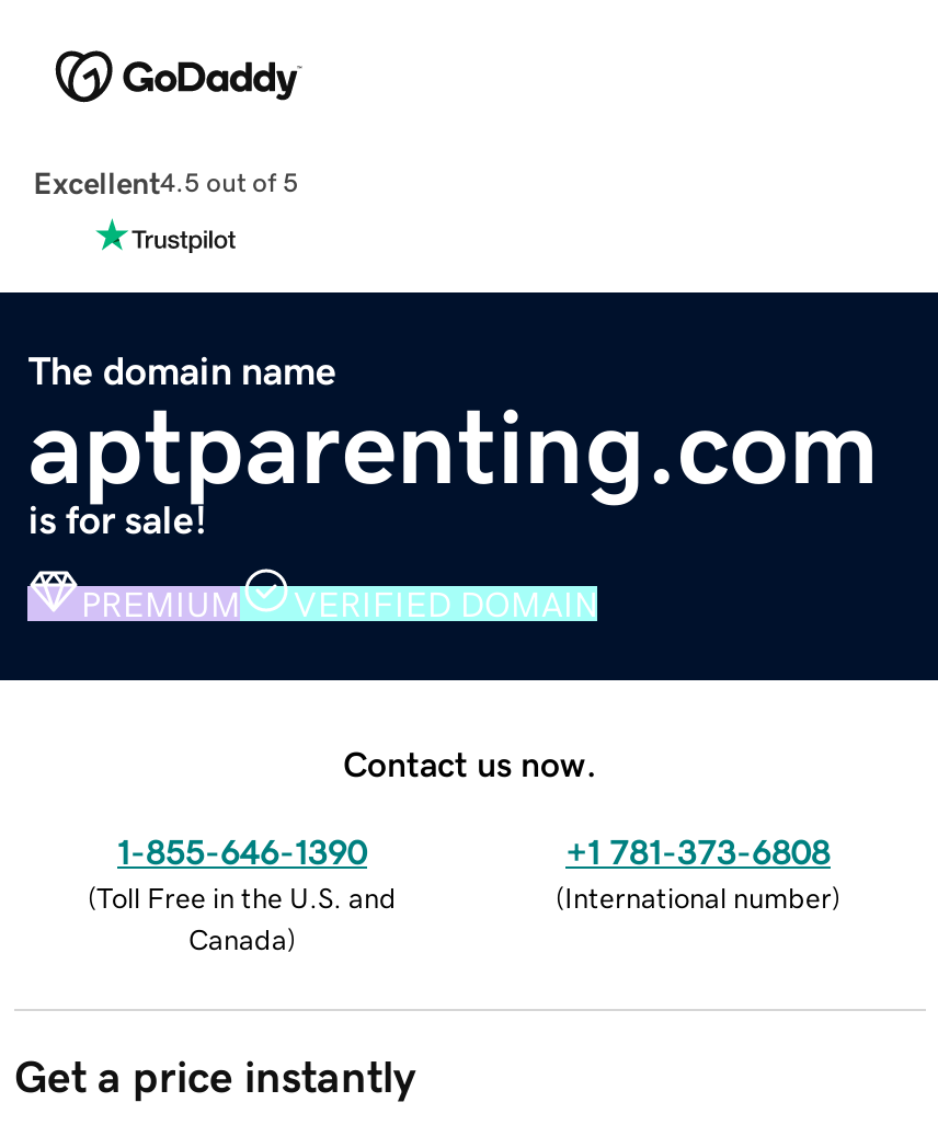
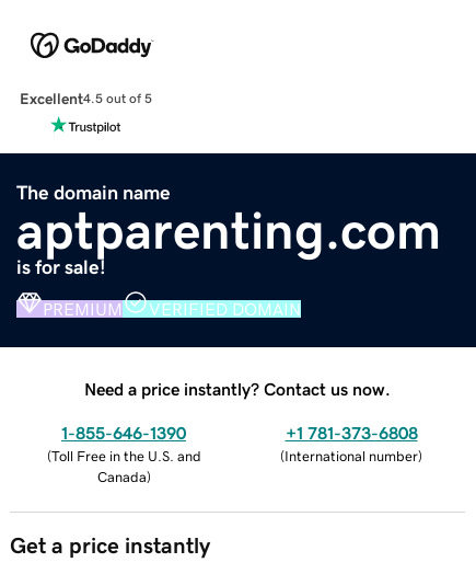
[343,745,597,780] Contact us now. -> [84,380,391,397] Need a price instantly? Contact us now.

